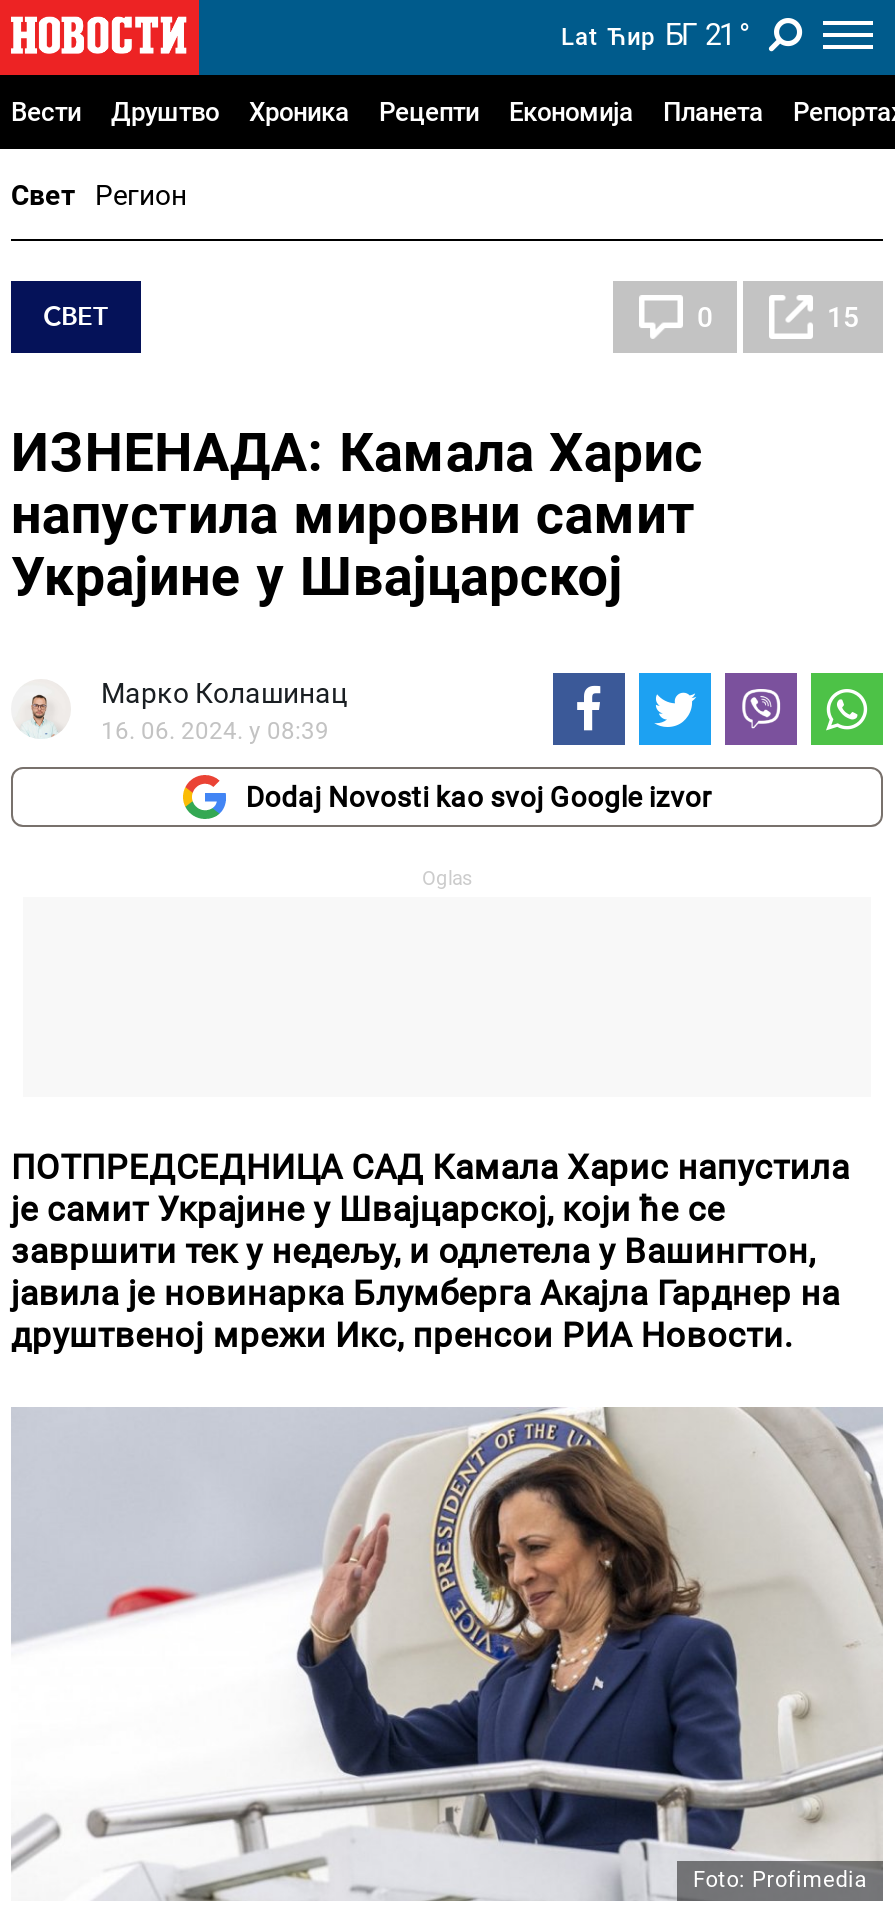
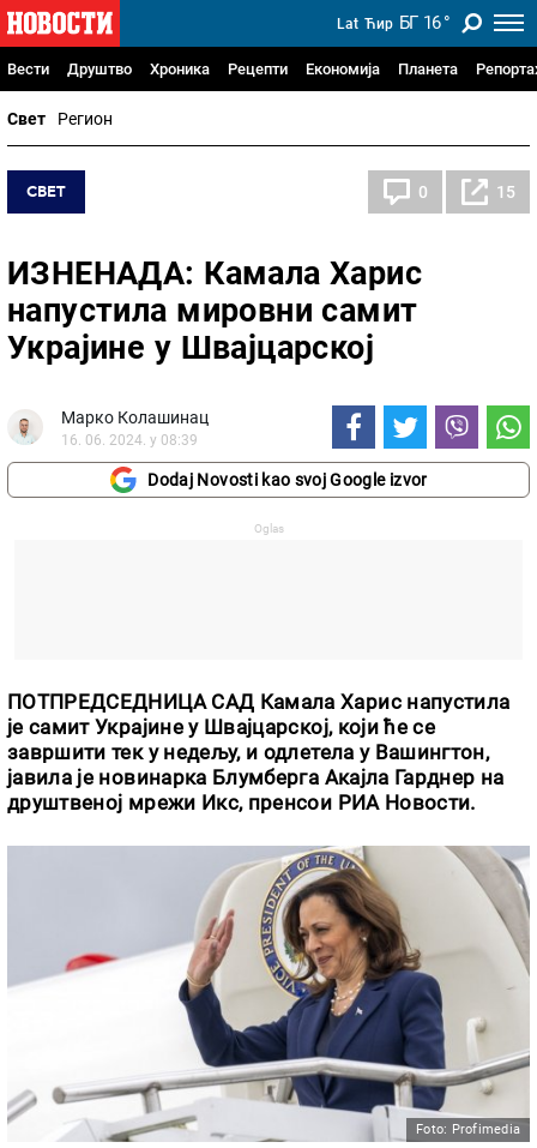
[561,17,749,53] Lat Ћир БГ 21 ° -> [337,12,449,34] Lat Ћир БГ 16 °

